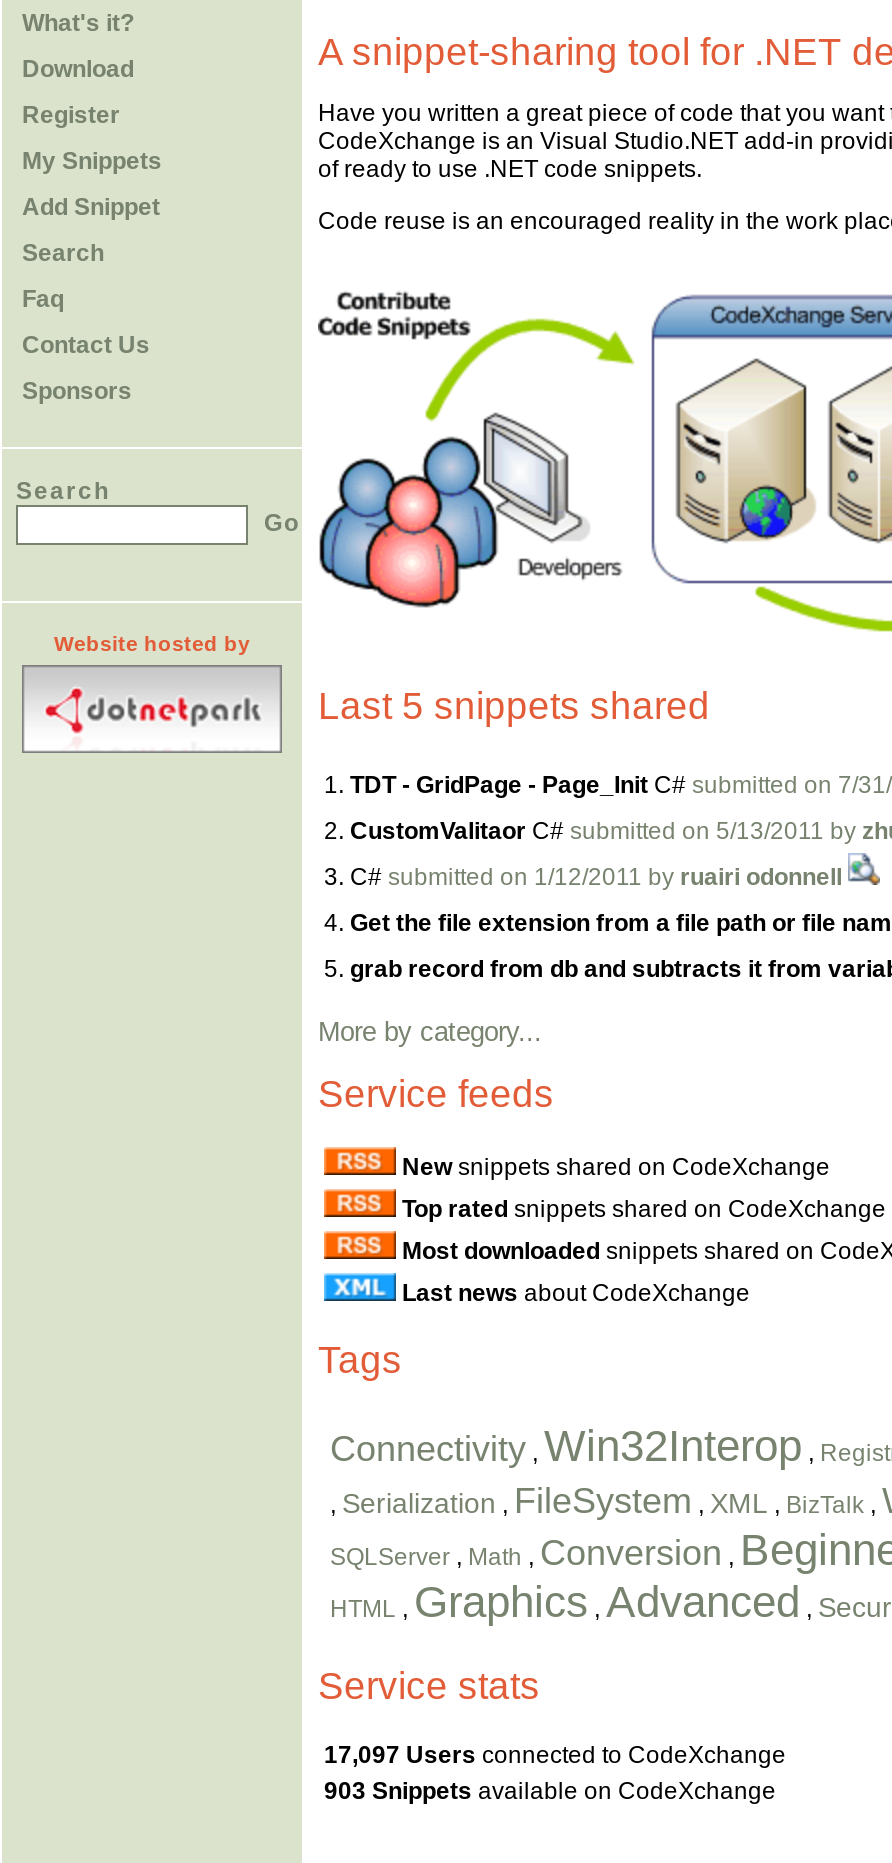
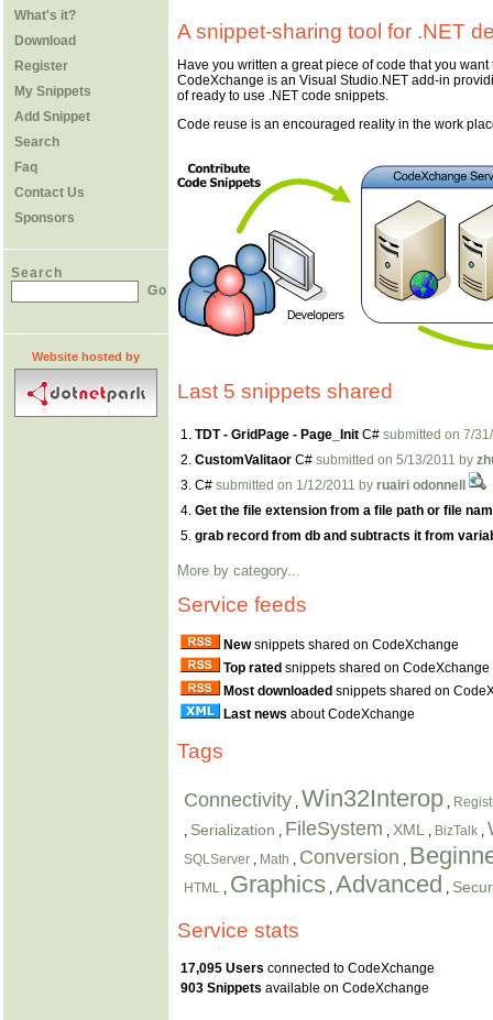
[324,1741,786,1769] 17,097 Users connected to CodeXchange -> [180,961,435,976] 17,095 Users connected to CodeXchange

